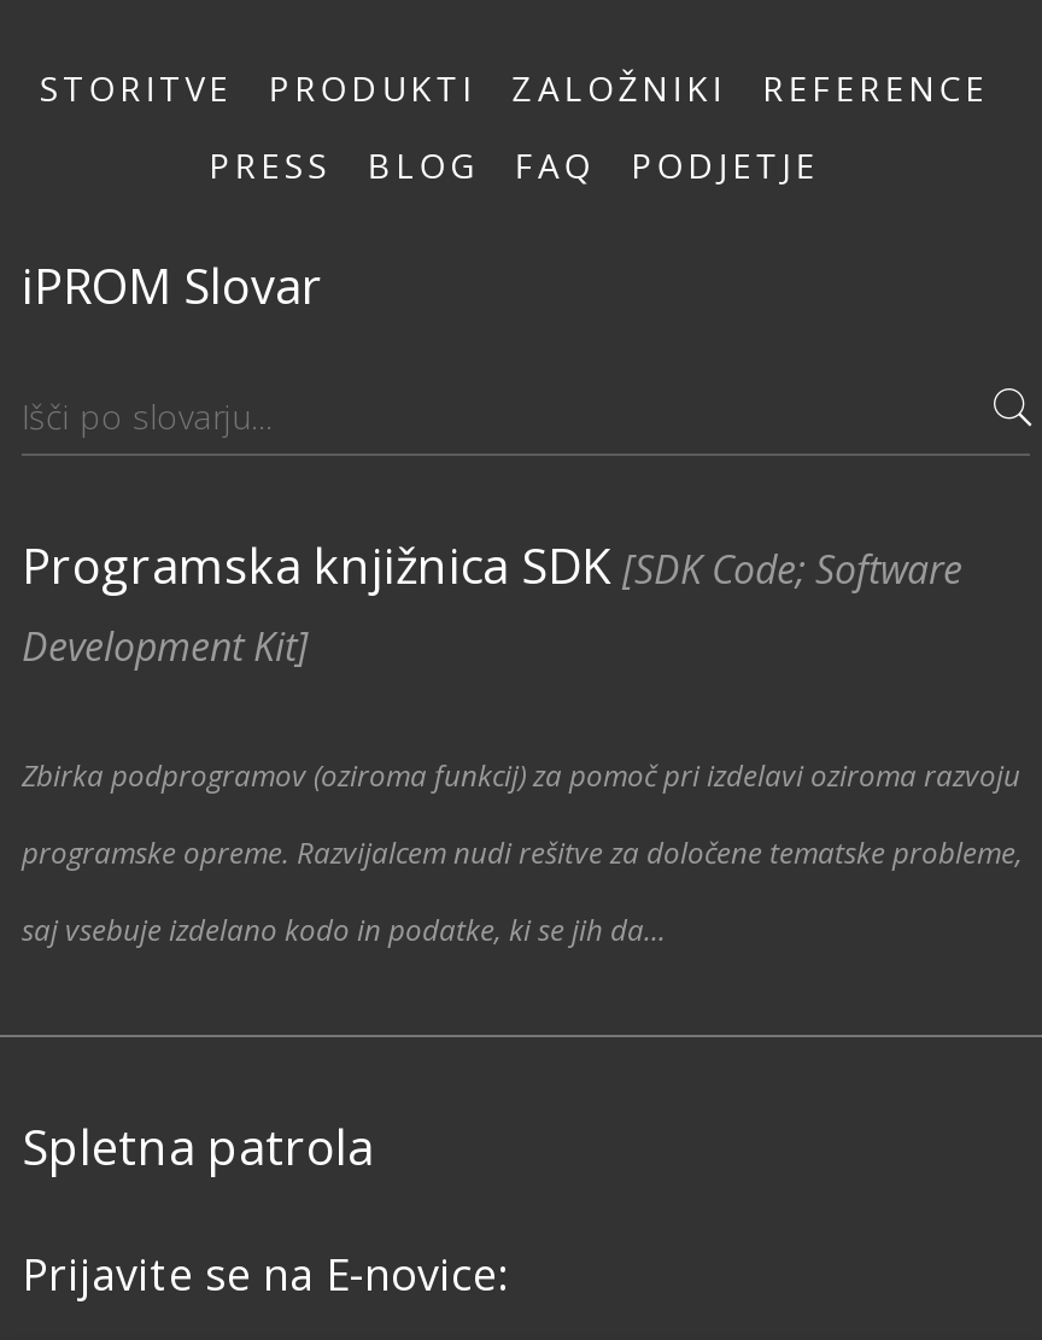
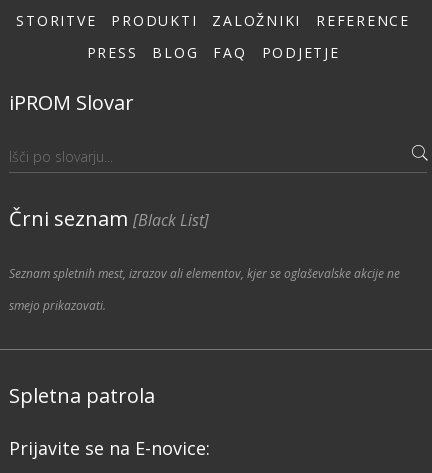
[22,534,1023,951] Programska knjižnica SDK [SDK Code; Software | Development Kit] | Zbirka podprogramov (oziroma funkcij) za pomoč pri izdelavi oziroma razvoju | programske opreme. Razvijalcem nudi rešitve za določene tematske probleme, | saj vsebuje izdelano kodo in podatke, ki se jih da... -> [9,205,400,314] Črni seznam [Black List] | Seznam spletnih mest, izrazov ali elementov, kjer se oglaševalske akcije ne | smejo prikazovati.

